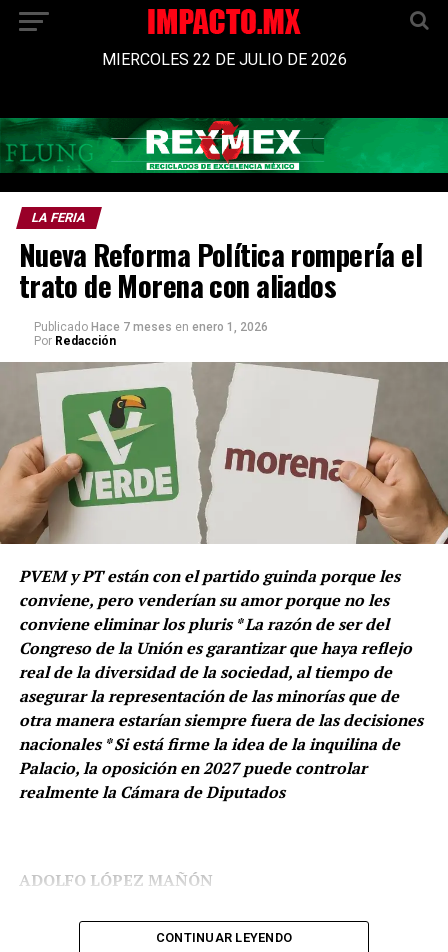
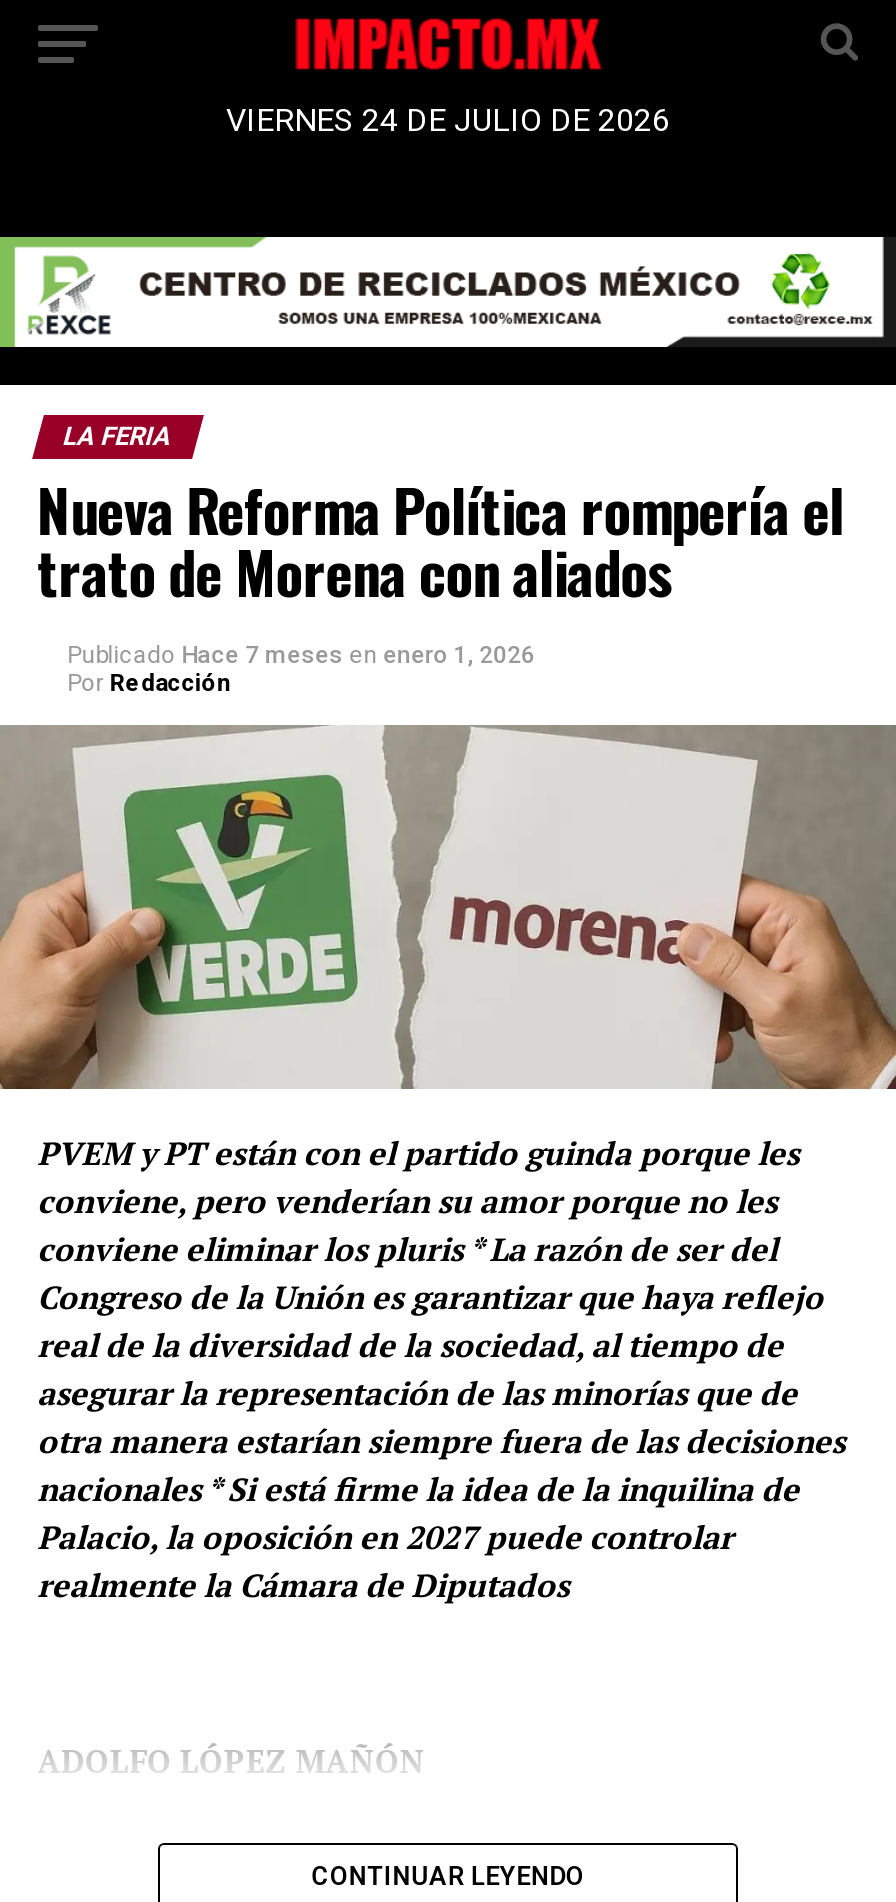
[101,50,346,69] MIERCOLES 22 DE JULIO DE 2026 -> [226,101,670,139] VIERNES 24 DE JULIO DE 2026
[3,117,445,174] [image] -> [6,235,890,349] [image]

